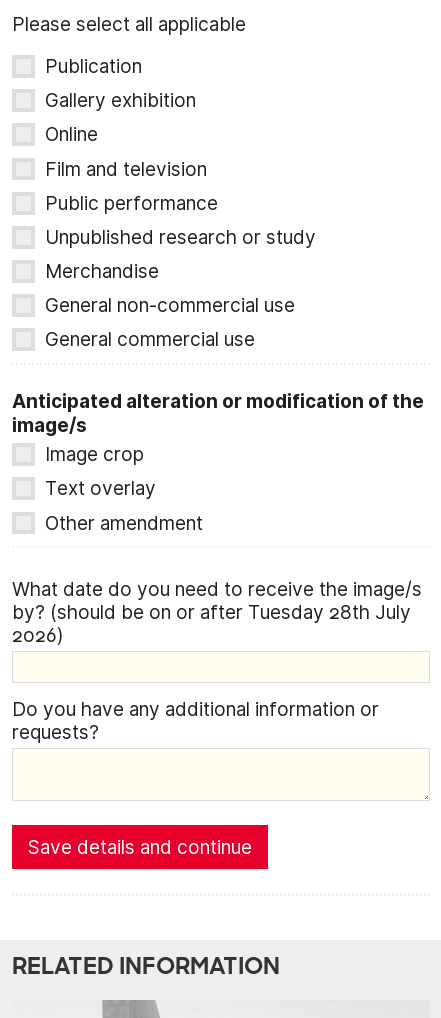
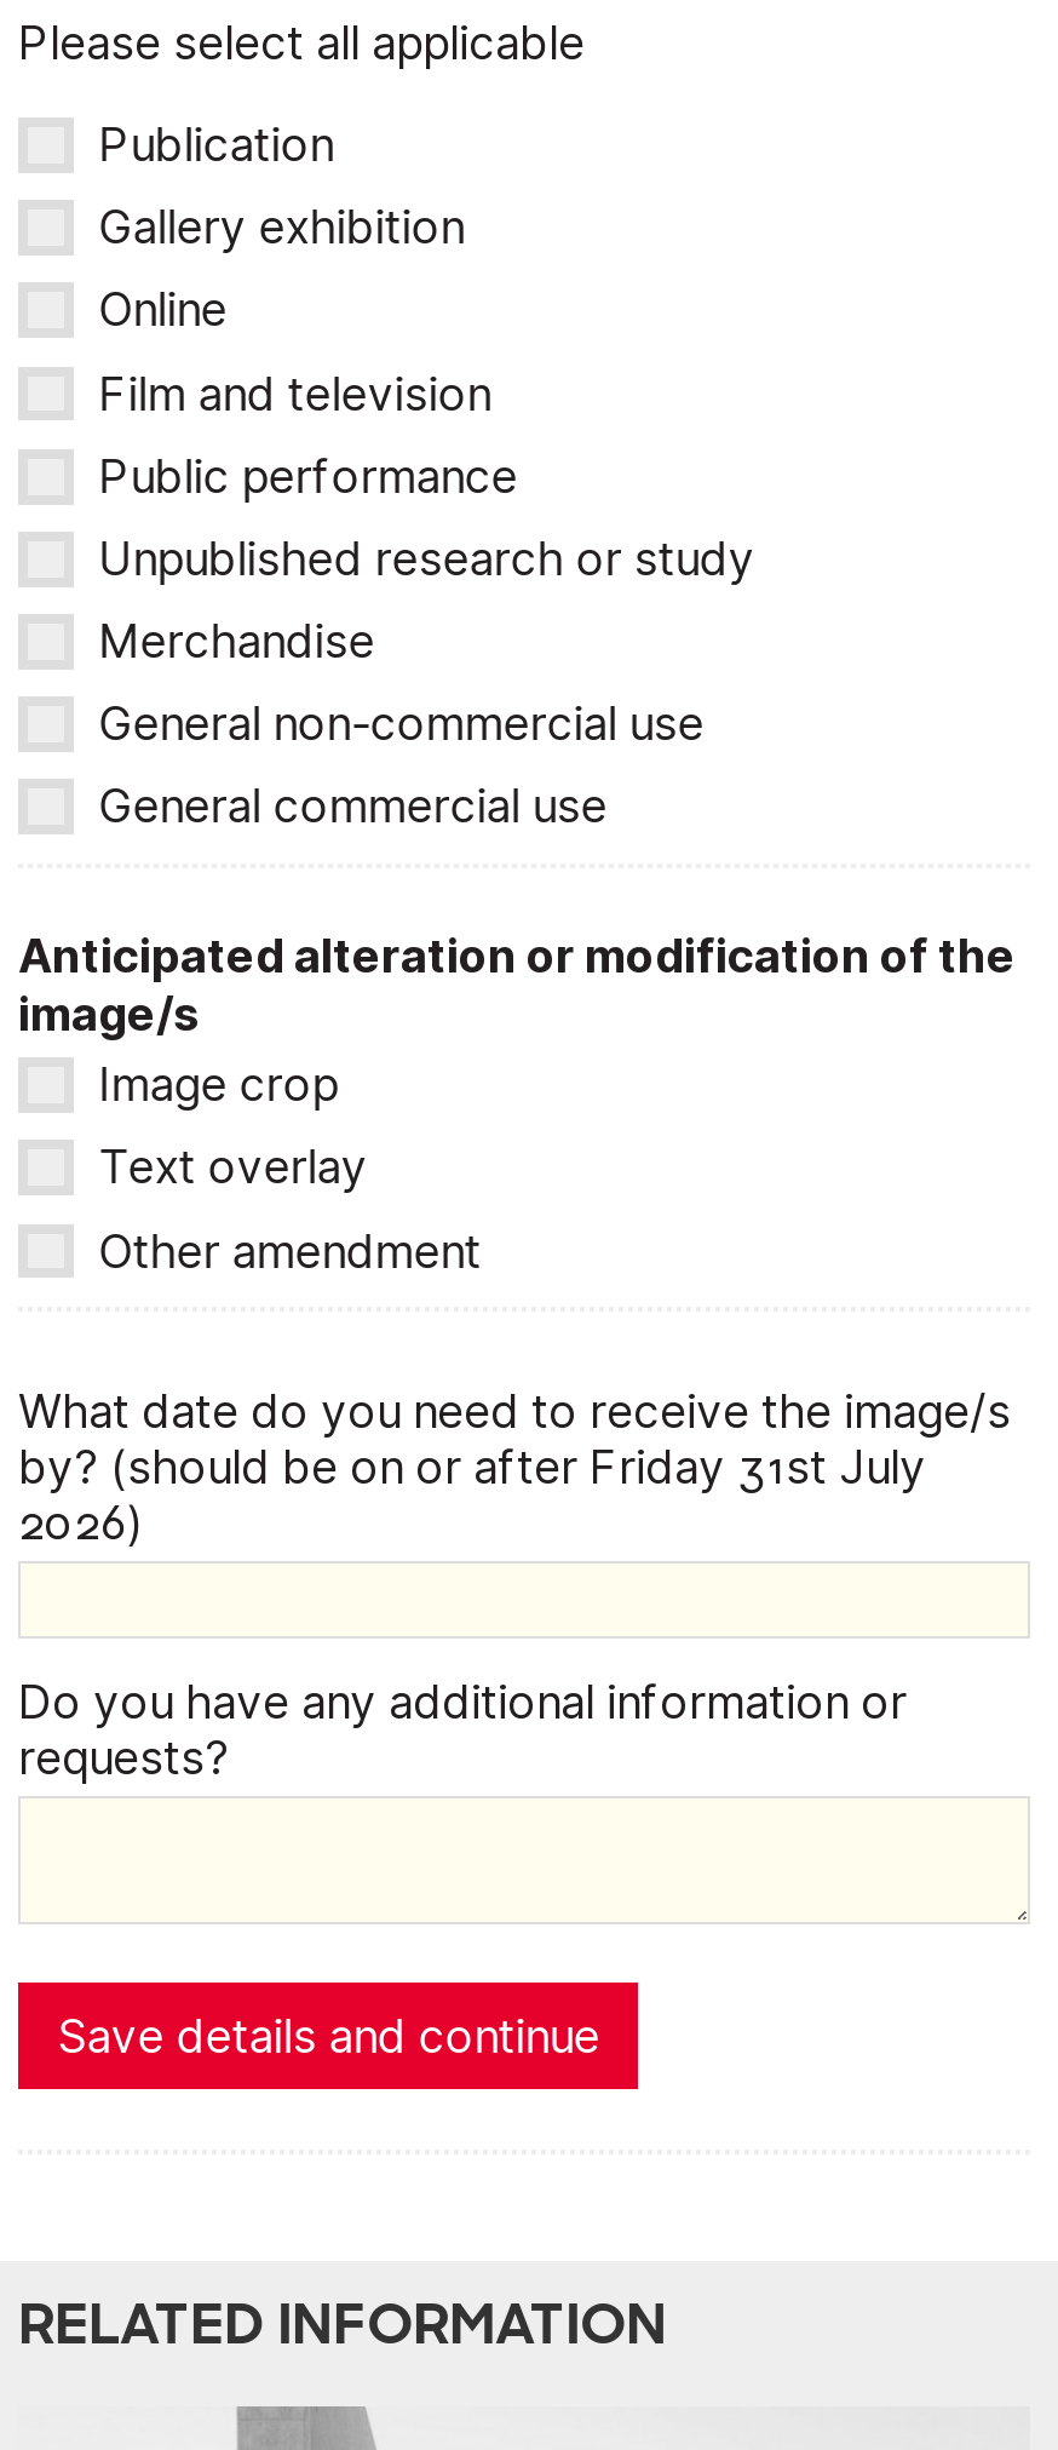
[12,601,411,624] by? (should be on or after Tuesday 28th July -> [18,1441,926,1497] by? (should be on or after Friday 31st July

